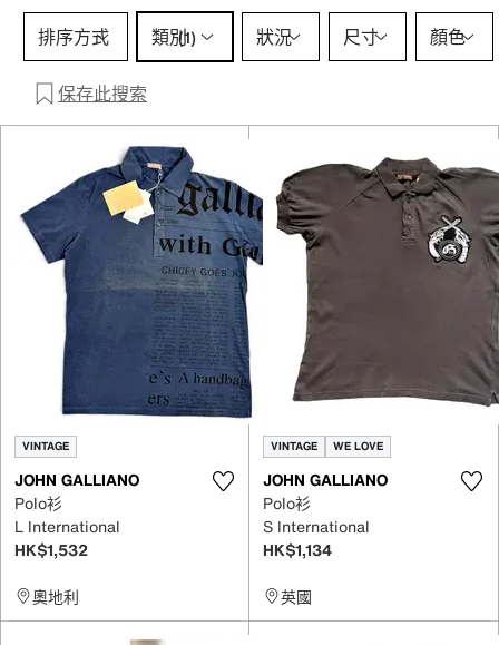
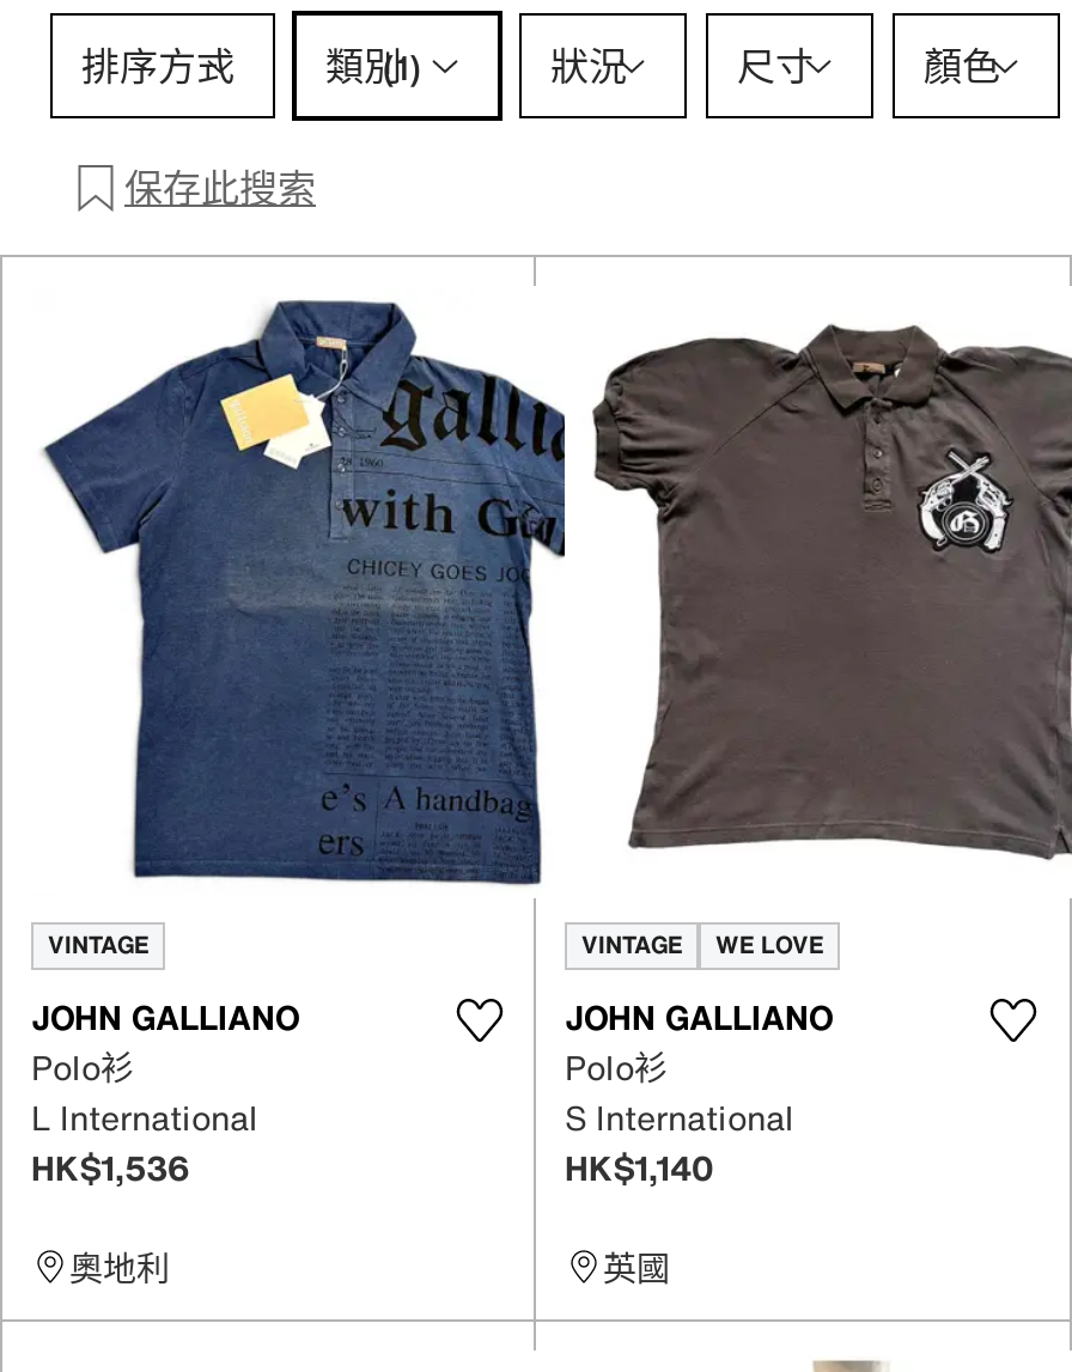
[14,537,88,561] HK$1,532 -> [31,1141,189,1191] HK$1,536
[263,537,332,561] HK$1,134 -> [565,1141,713,1191] HK$1,140

